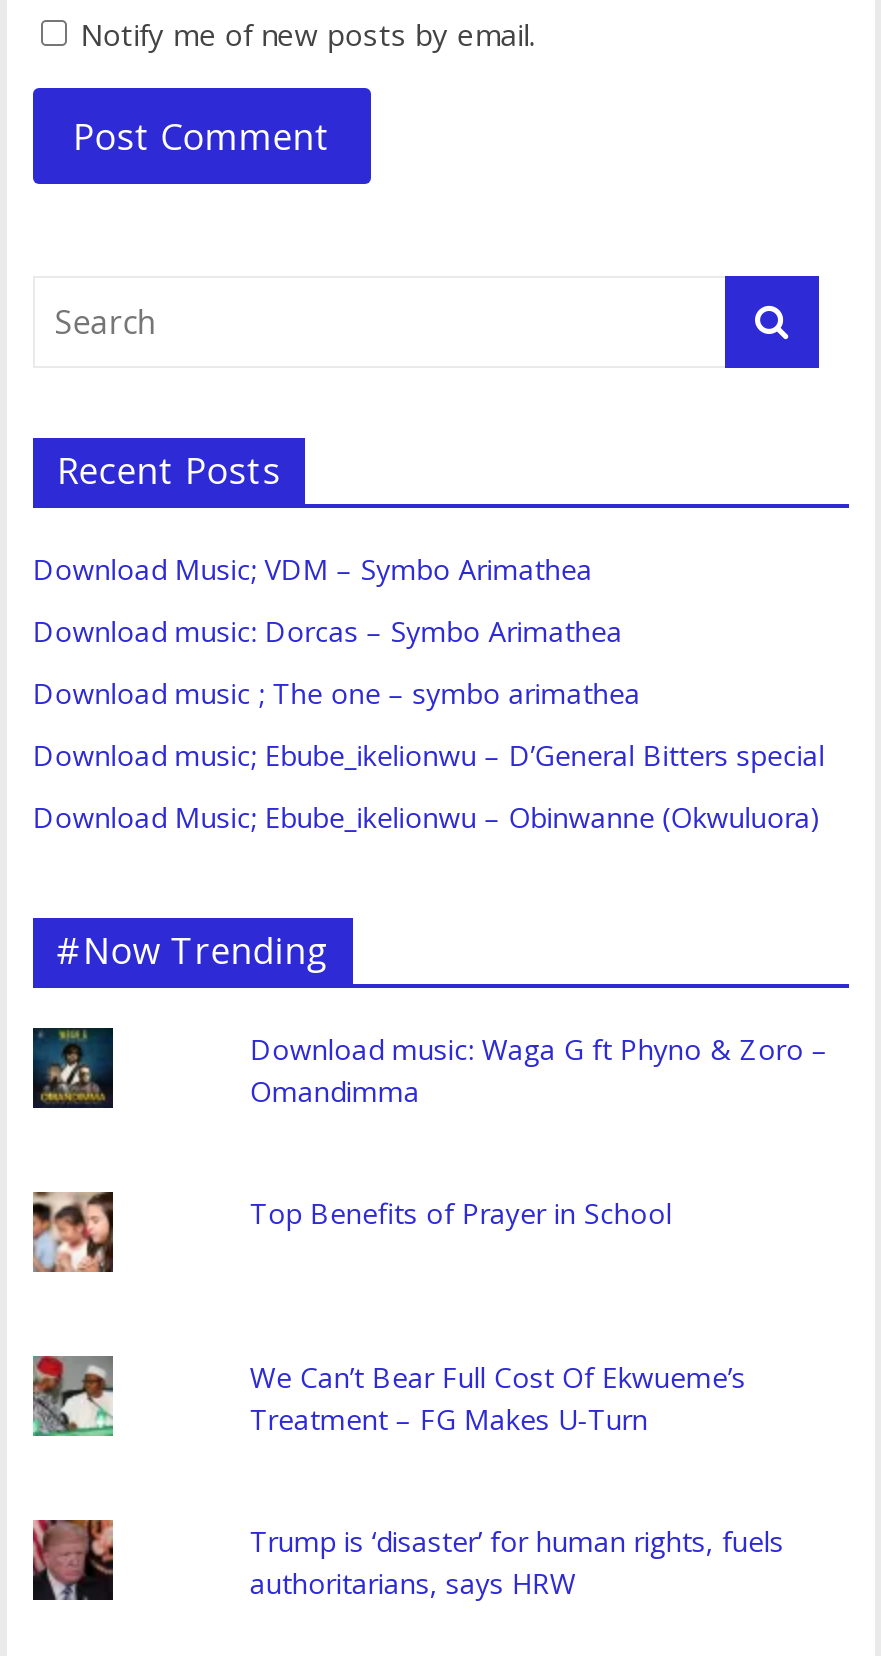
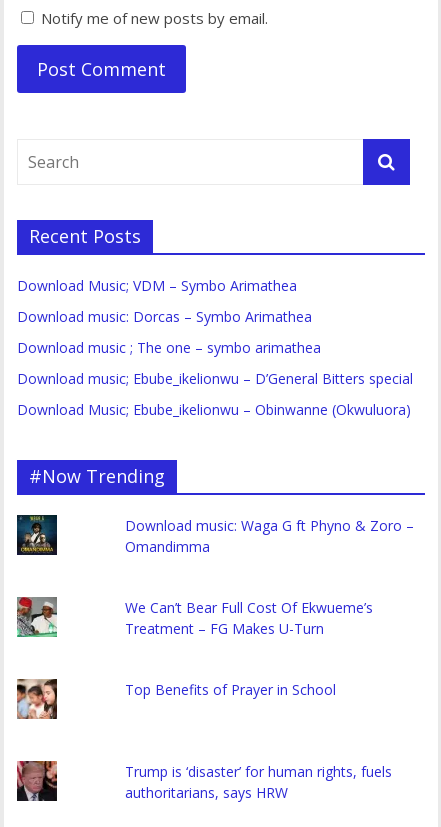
moved [250,1195,672,1233] -> [125,680,336,699]: Top Benefits of Prayer in School
moved [250,1359,746,1439] -> [125,598,373,638]: We Can’t Bear Full Cost Of Ekwueme’s | Treatment – FG Makes U-Turn

